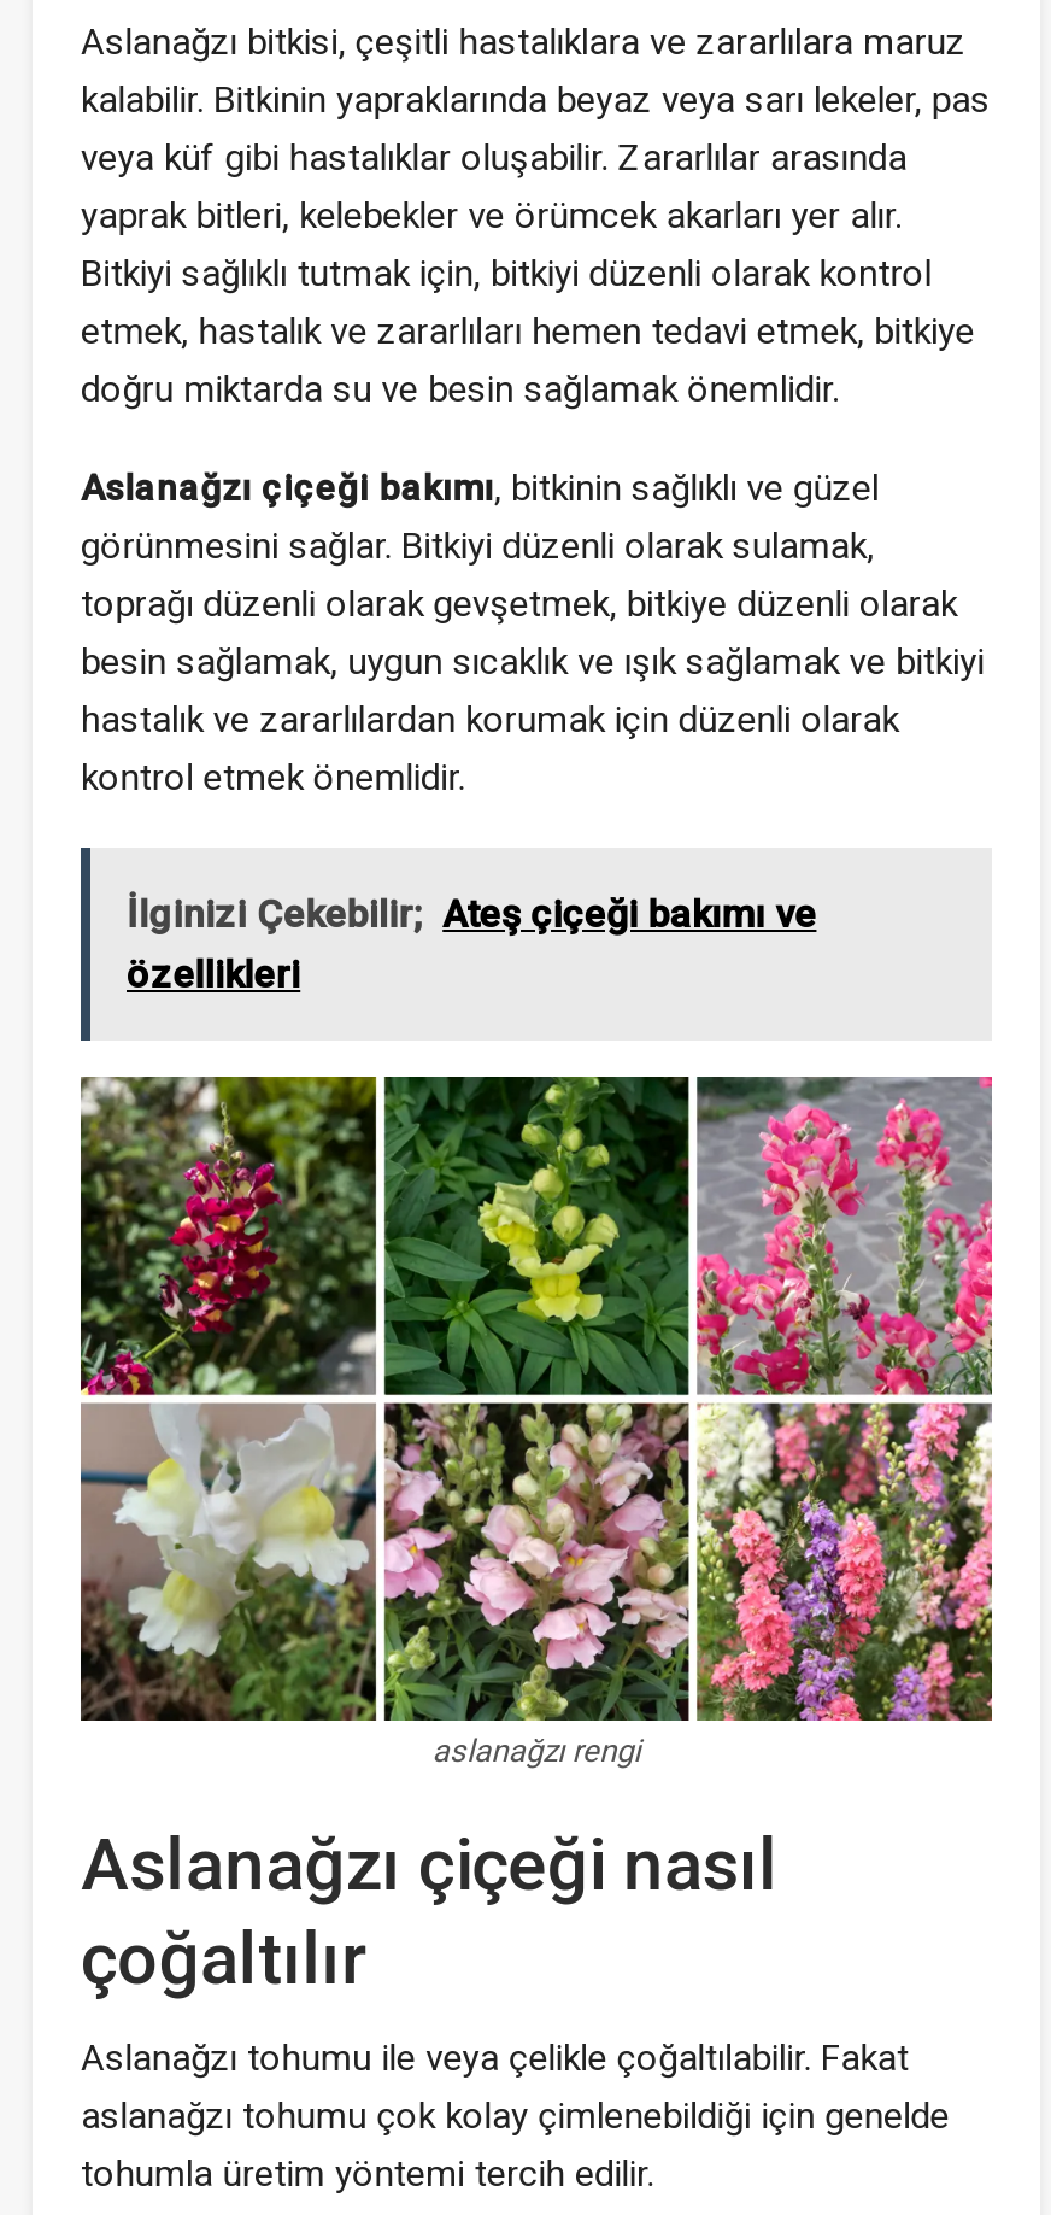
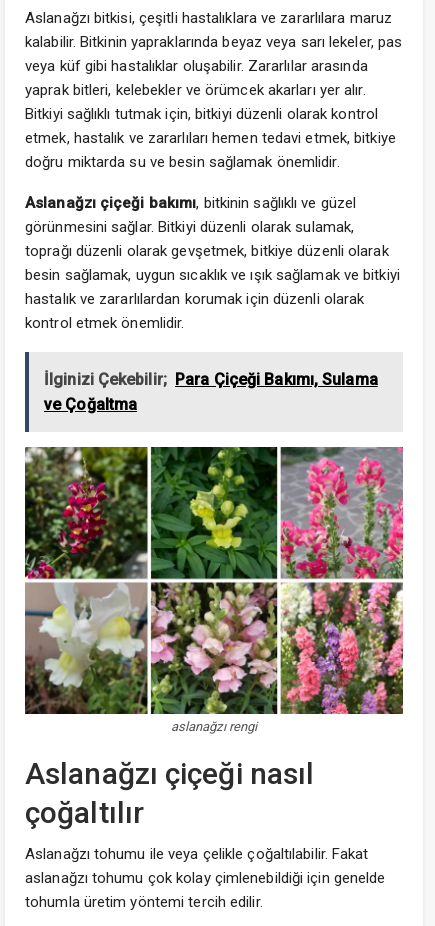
[127,891,816,997] İlginizi Çekebilir; Ateş çiçeği bakımı ve | özellikleri -> [44,370,378,414] İlginizi Çekebilir; Para Çiçeği Bakımı, Sulama | ve Çoğaltma

